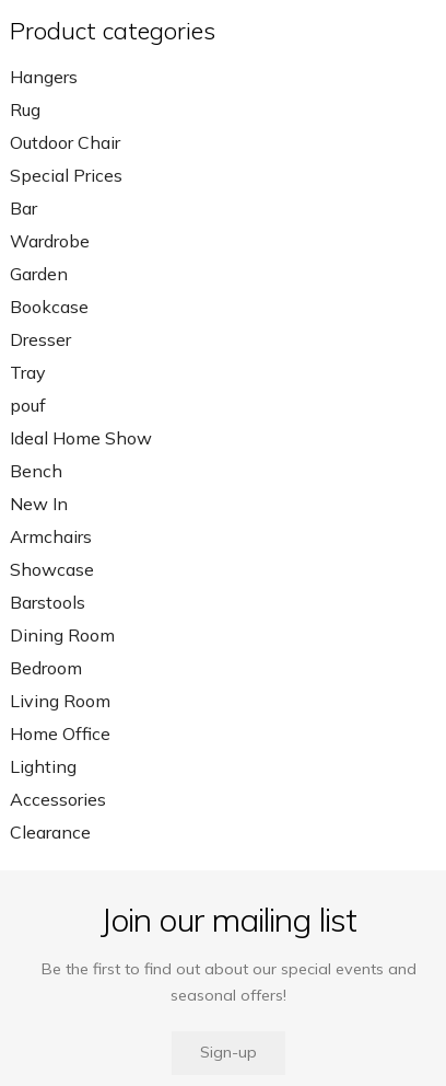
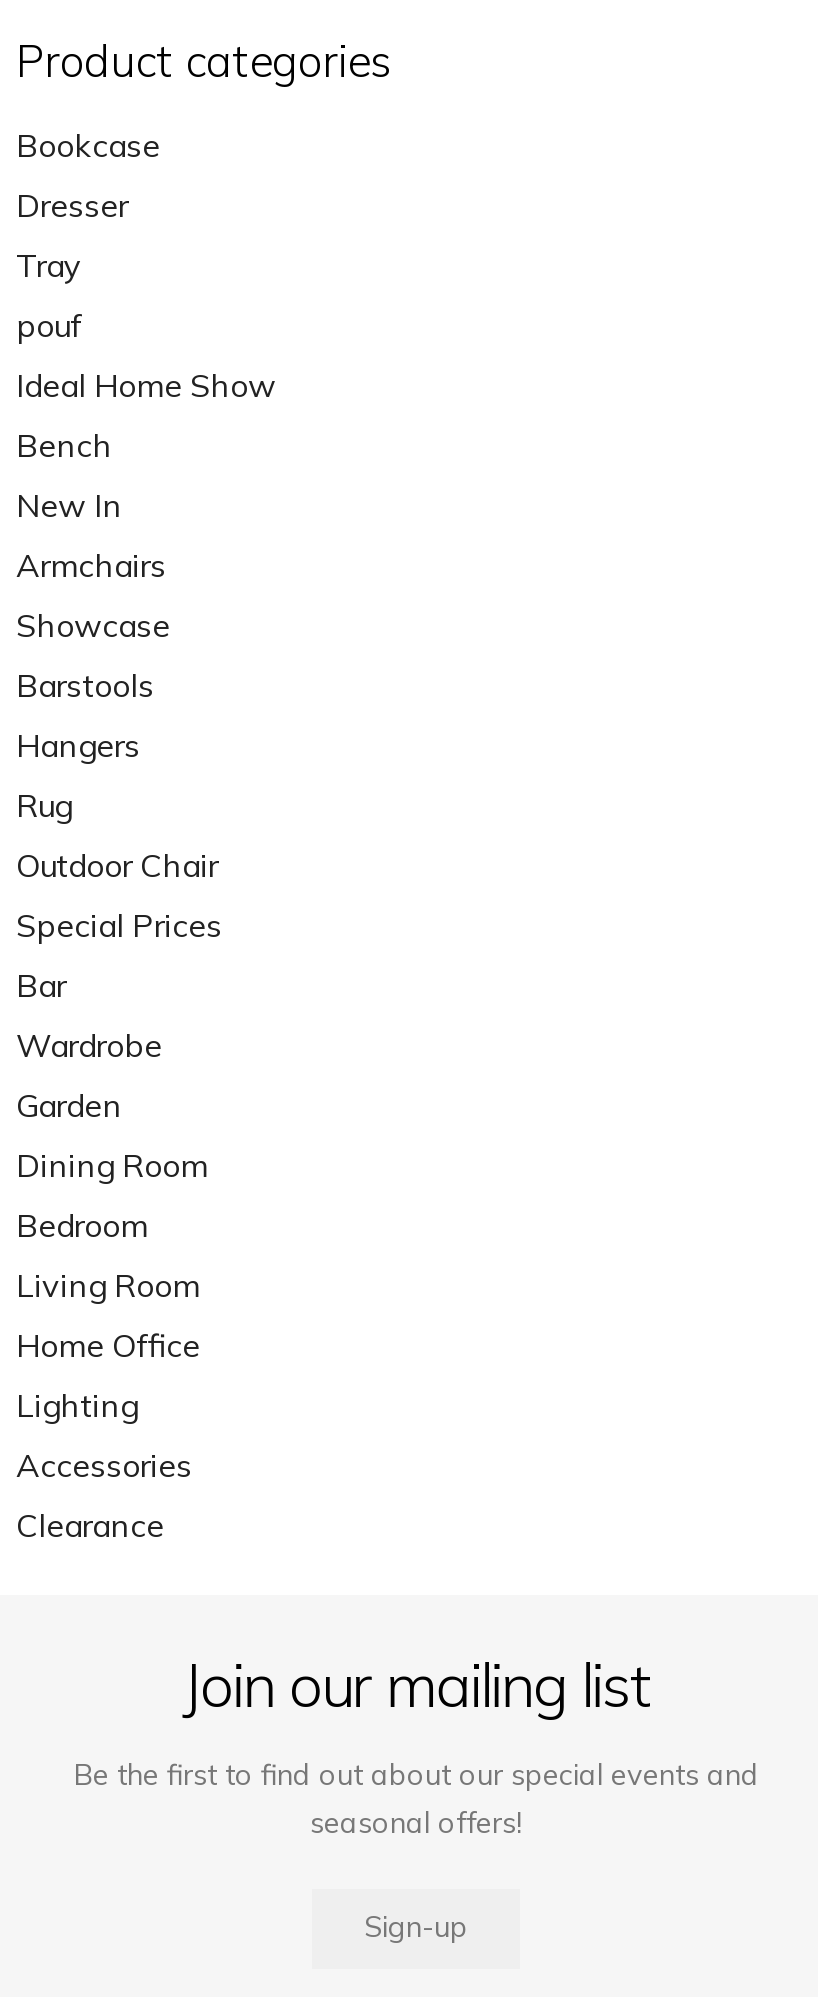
moved [10,66,122,285] -> [16,725,222,1125]: Hangers | Rug | Outdoor Chair | Special Prices | Bar | Wardrobe | Garden
moved [10,296,152,613] -> [16,125,276,705]: Bookcase | Dresser | Tray | ... | Showcase | Barstools

